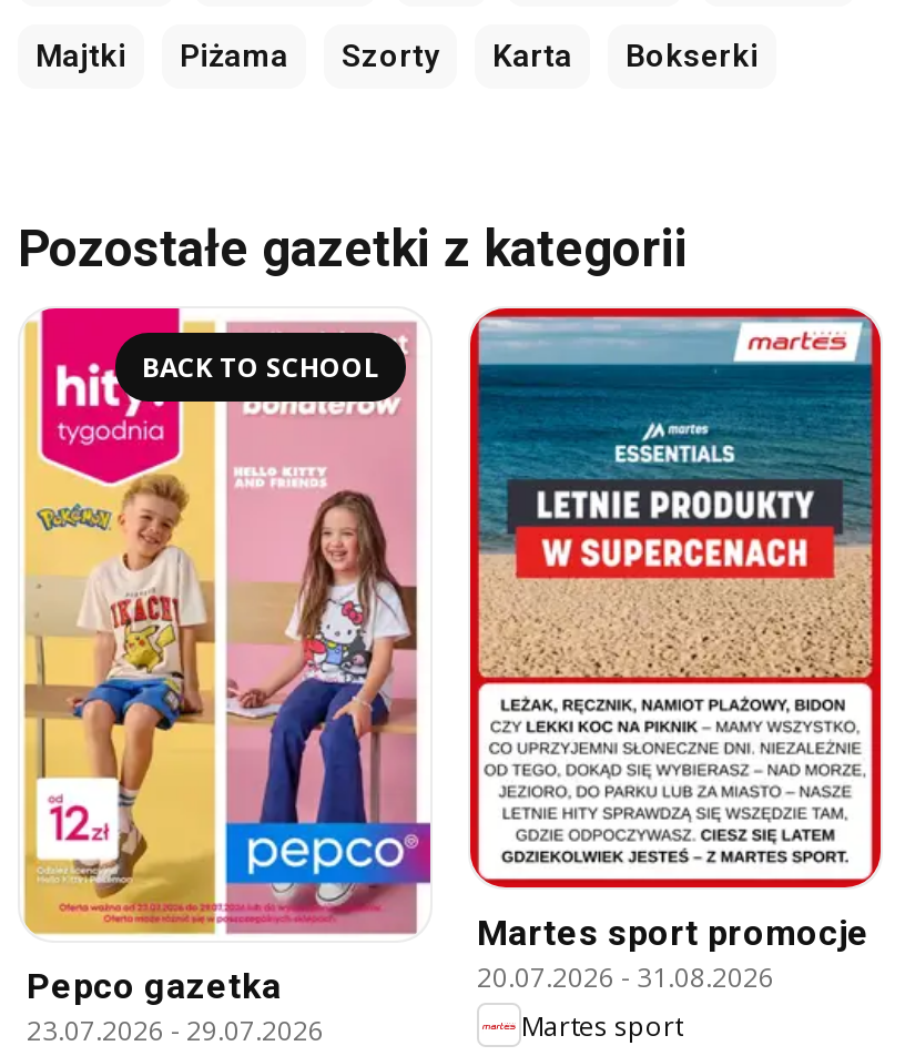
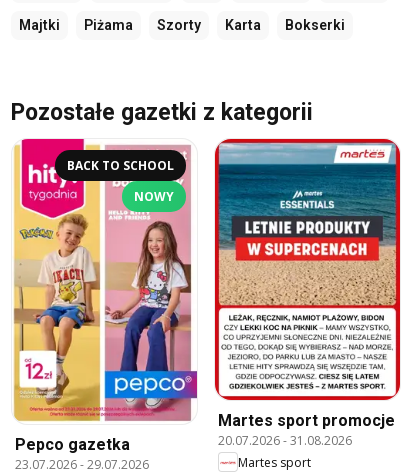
none -> [134,188,174,205] NOWY

